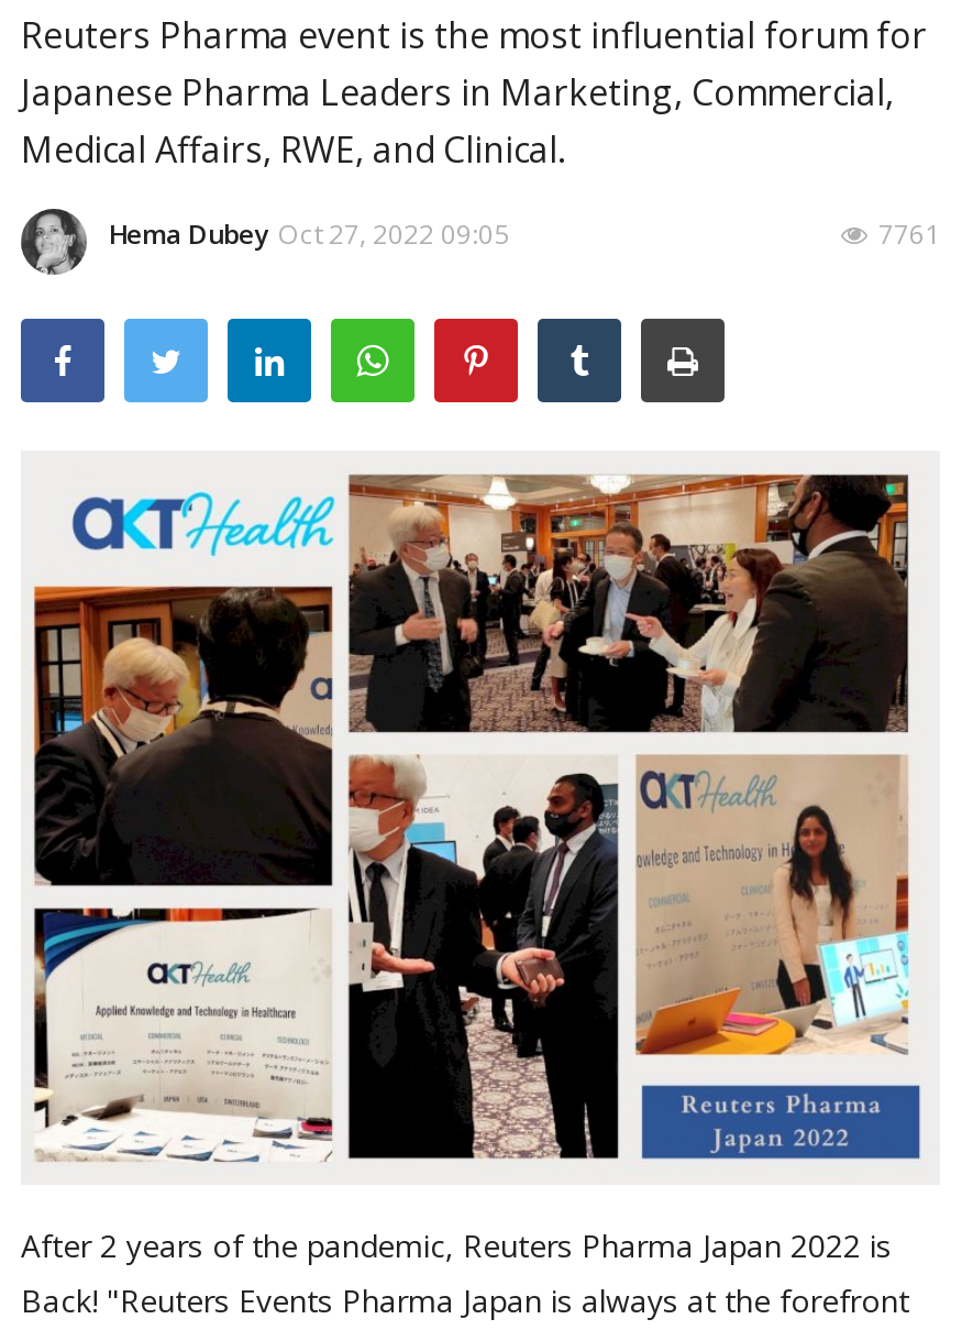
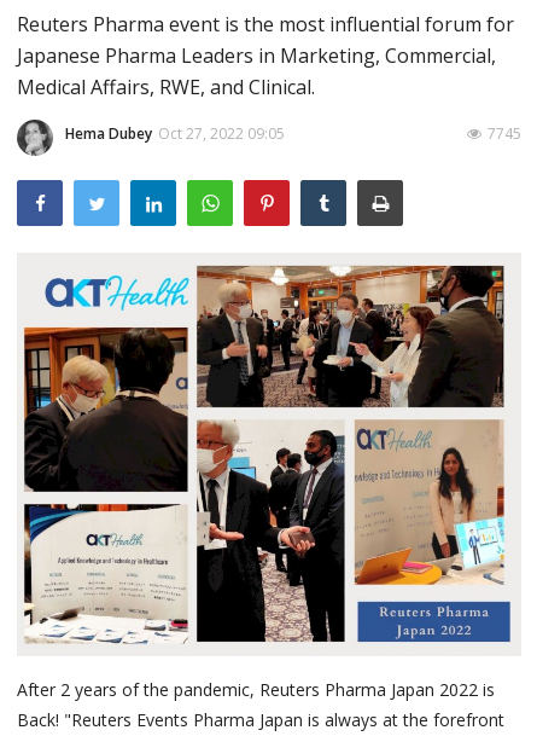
[878,215,940,252] 7761 -> [488,123,521,144] 7745

